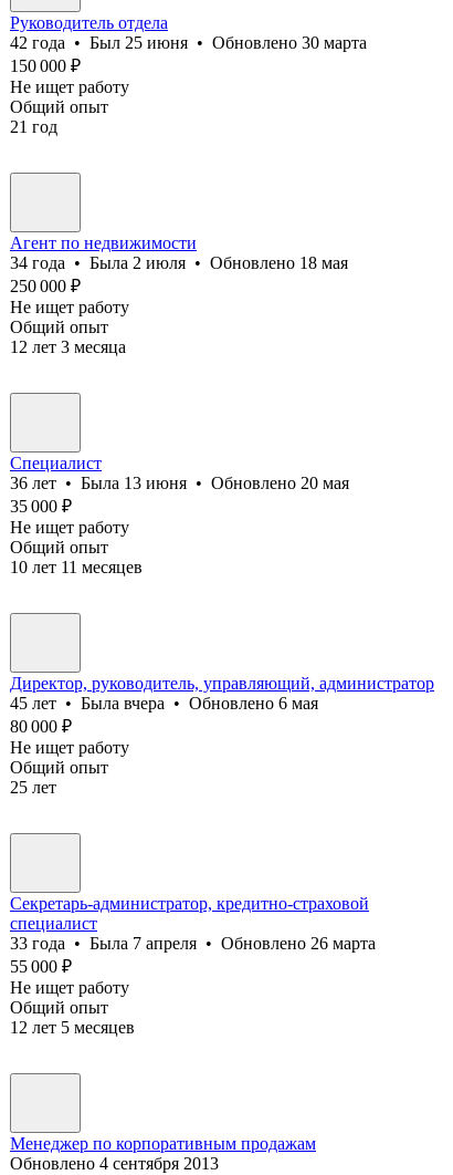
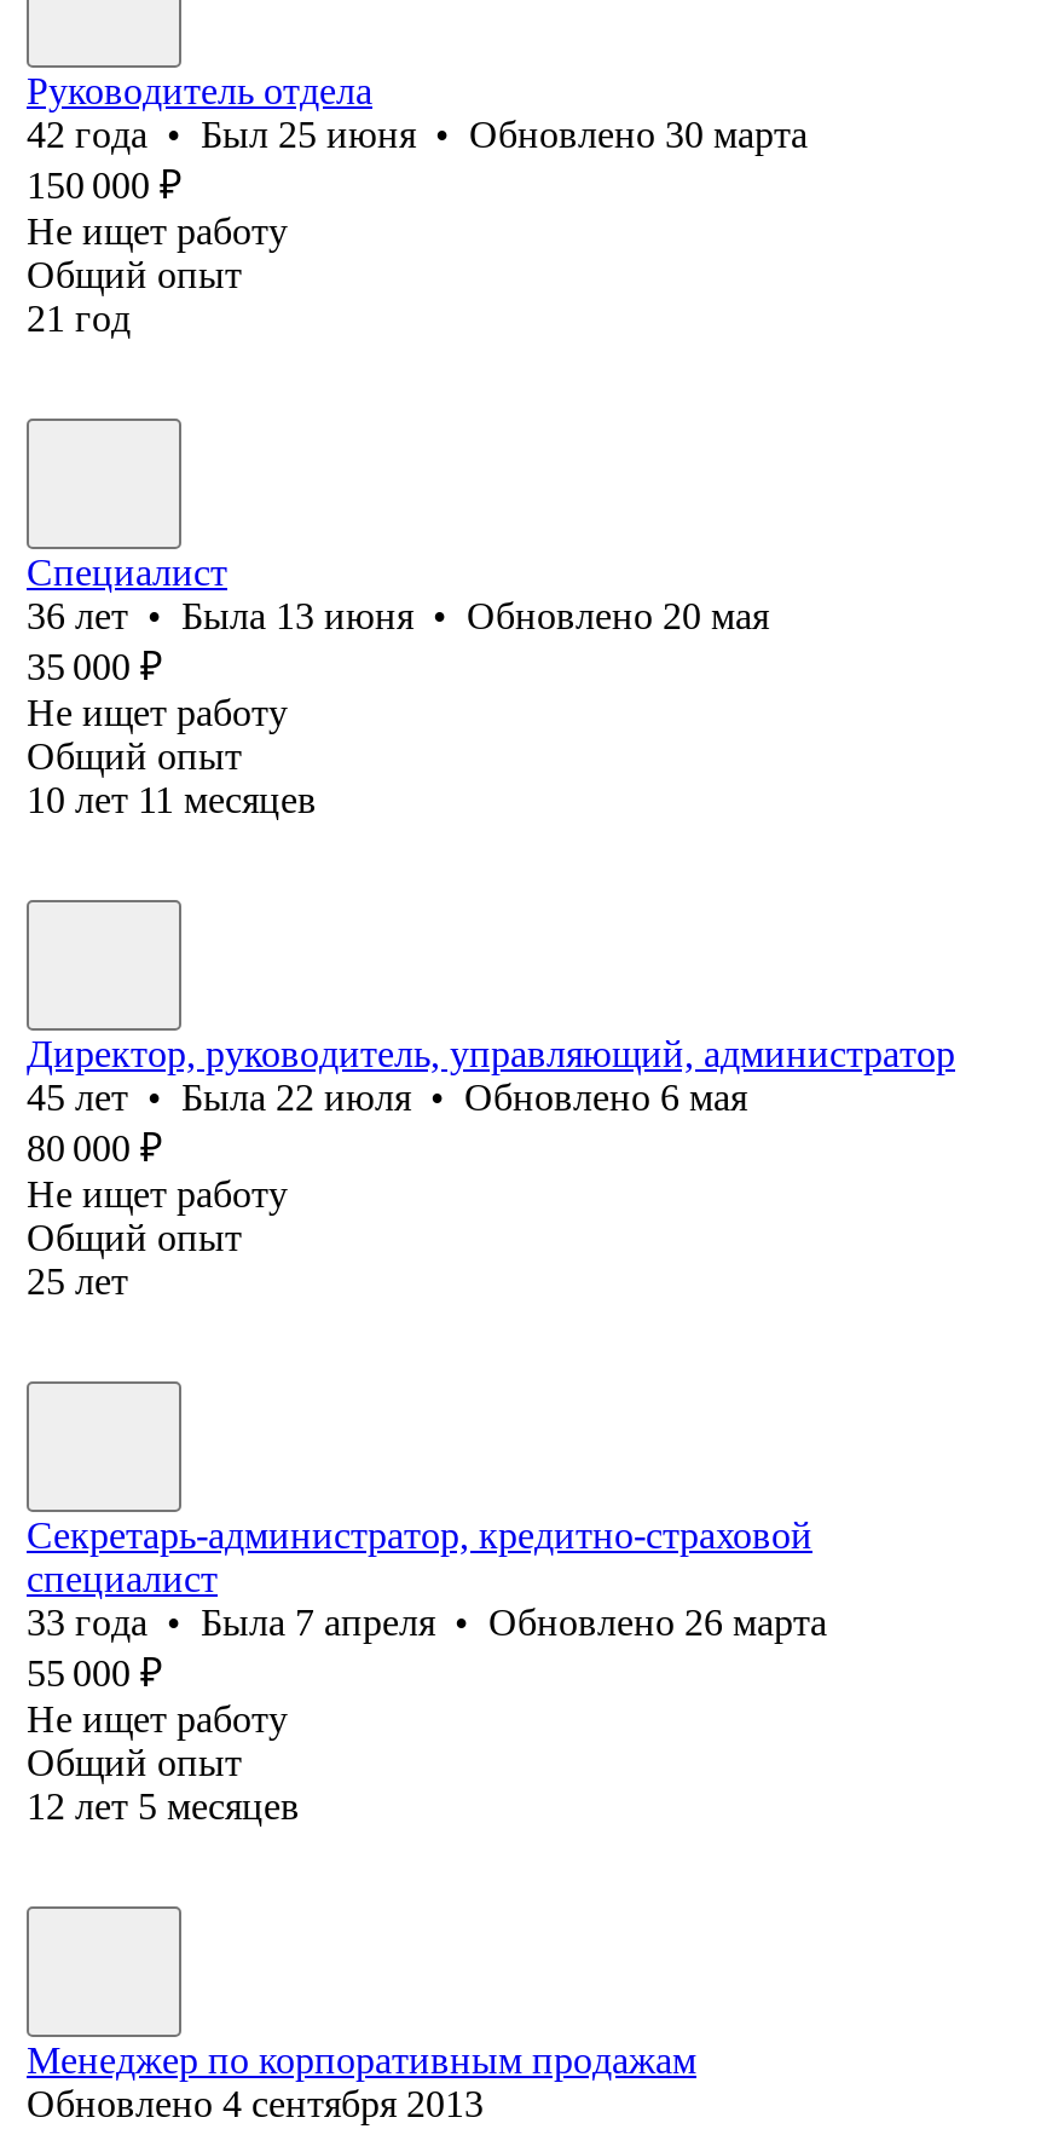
[10,233,348,356] Агент по недвижимости | 34 года • Была 2 июля • Обновлено 18 мая | 250 000 ₽ | Не ищет работу | Общий опыт | 12 лет 3 месяца -> none
[10,694,318,712] 45 лет • Была вчера • Обновлено 6 мая -> [27,1076,747,1117] 45 лет • Была 22 июля • Обновлено 6 мая

